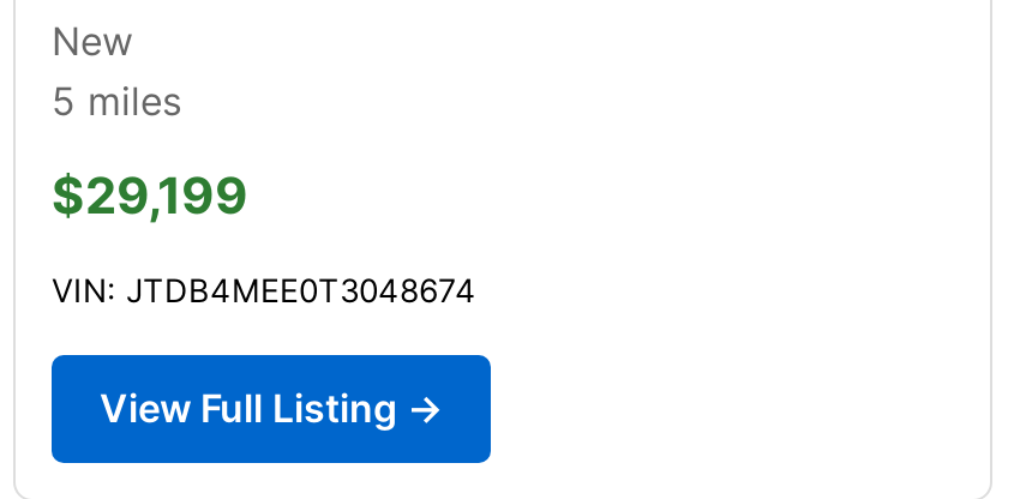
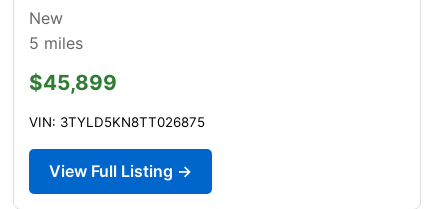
[52,165,248,225] $29,199 -> [29,70,117,95] $45,899
[52,271,476,309] VIN: JTDB4MEE0T3048674 -> [29,114,205,130] VIN: 3TYLD5KN8TT026875

